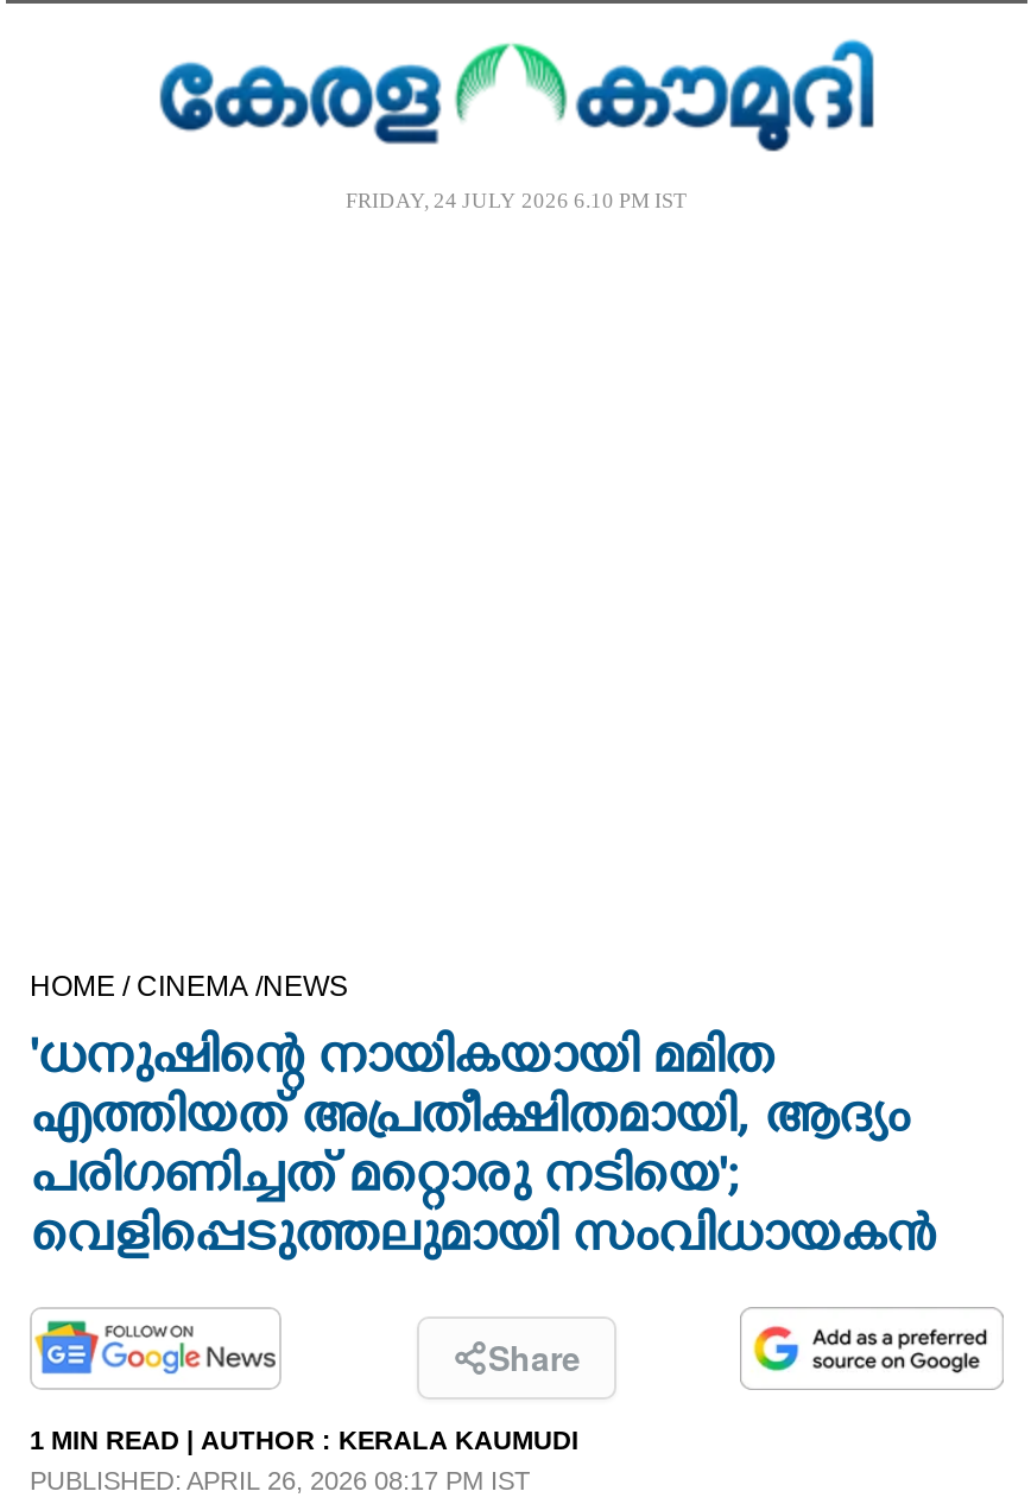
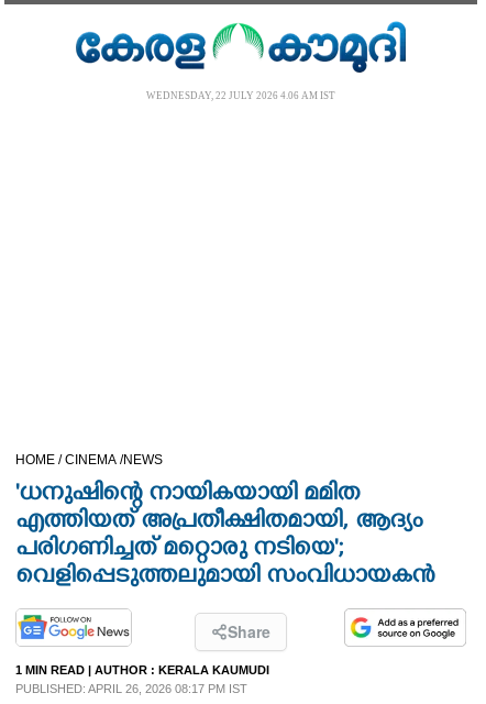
[346,189,688,212] FRIDAY, 24 JULY 2026 6.10 PM IST -> [146,90,335,101] WEDNESDAY, 22 JULY 2026 4.06 AM IST

